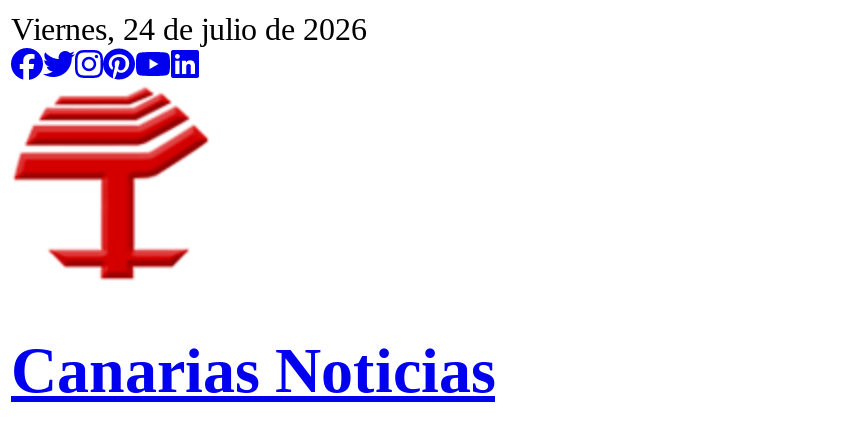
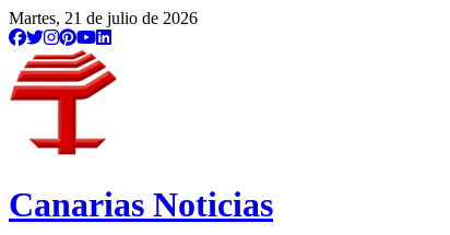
[11,12,367,46] Viernes, 24 de julio de 2026 -> [9,9,198,27] Martes, 21 de julio de 2026

